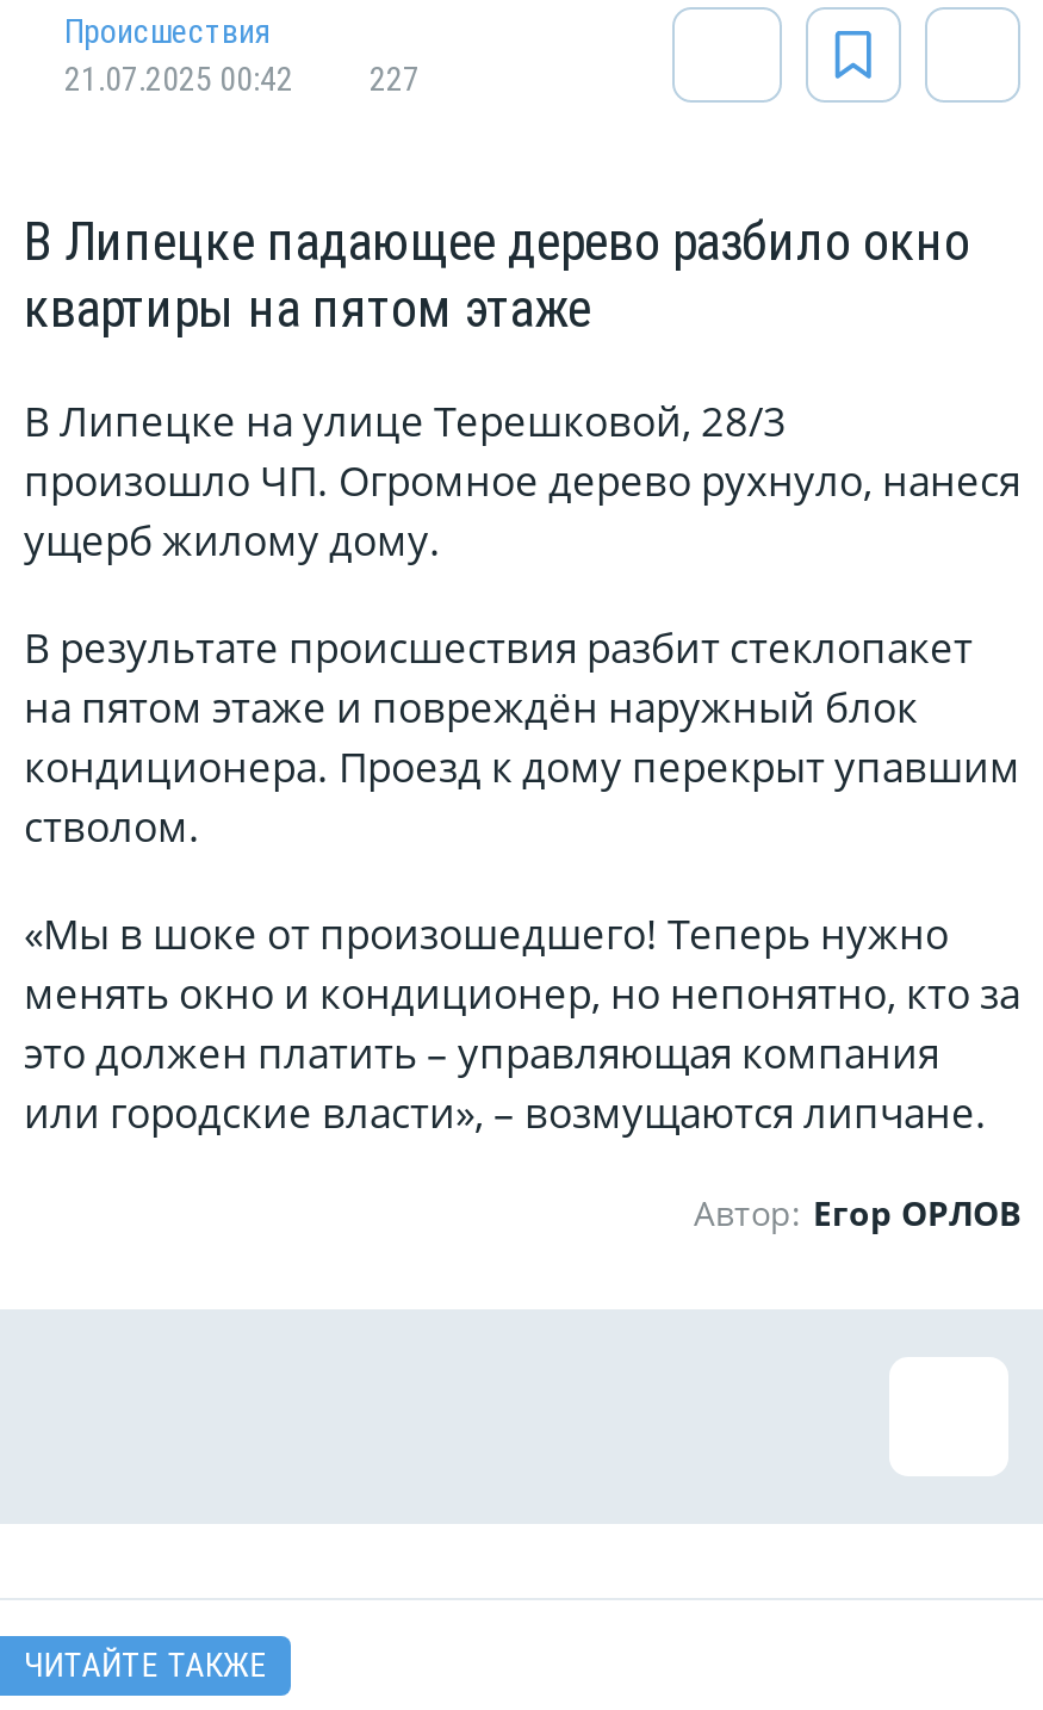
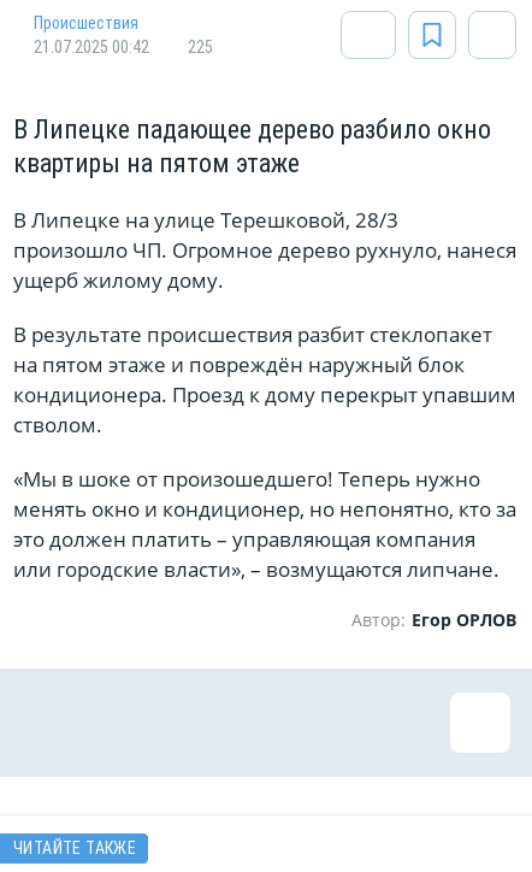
[64,61,420,99] 21.07.2025 00:42 227 -> [34,38,213,57] 21.07.2025 00:42 225

